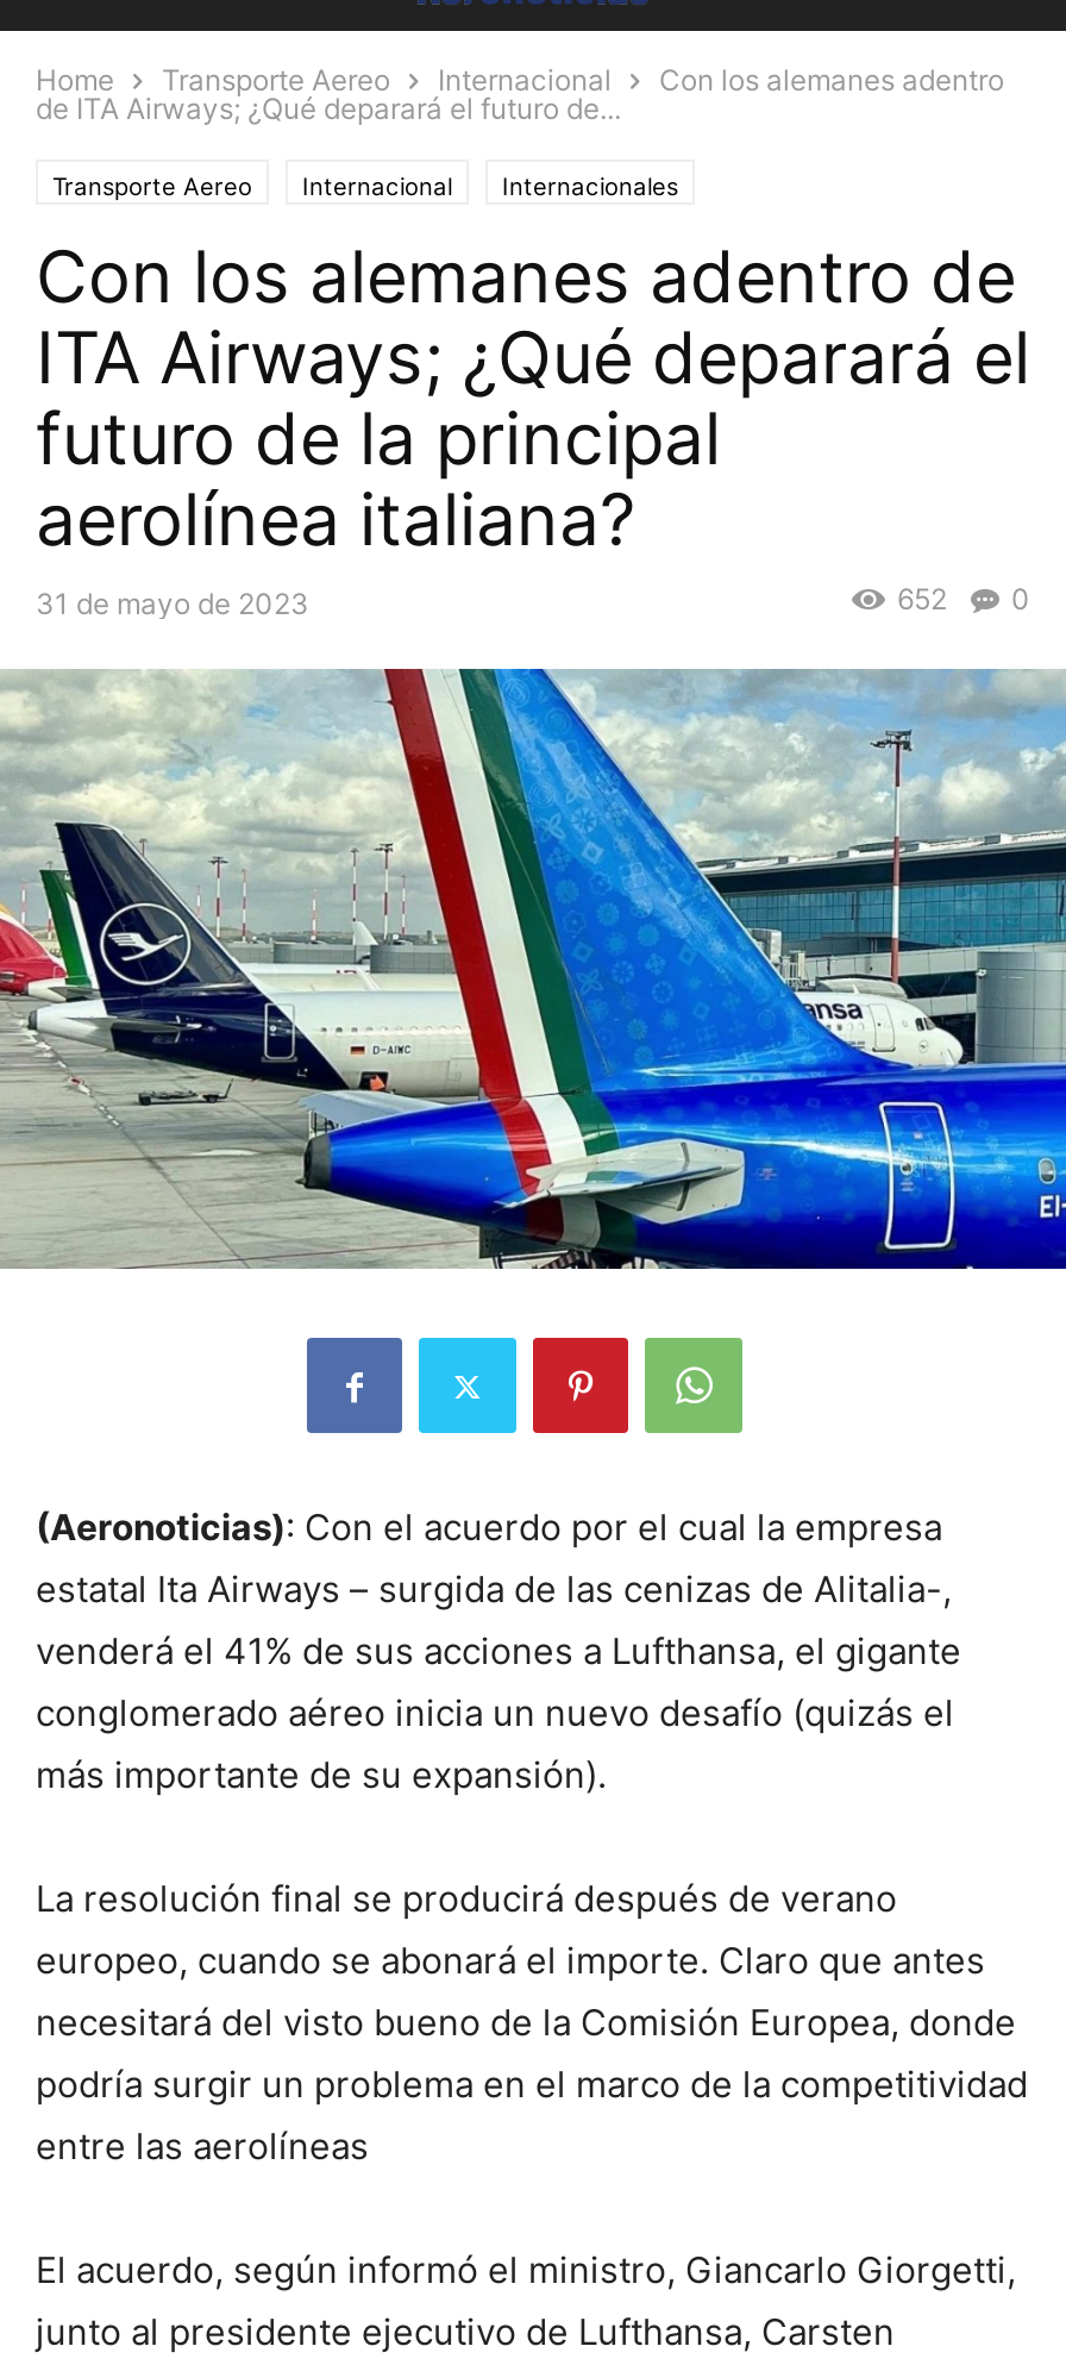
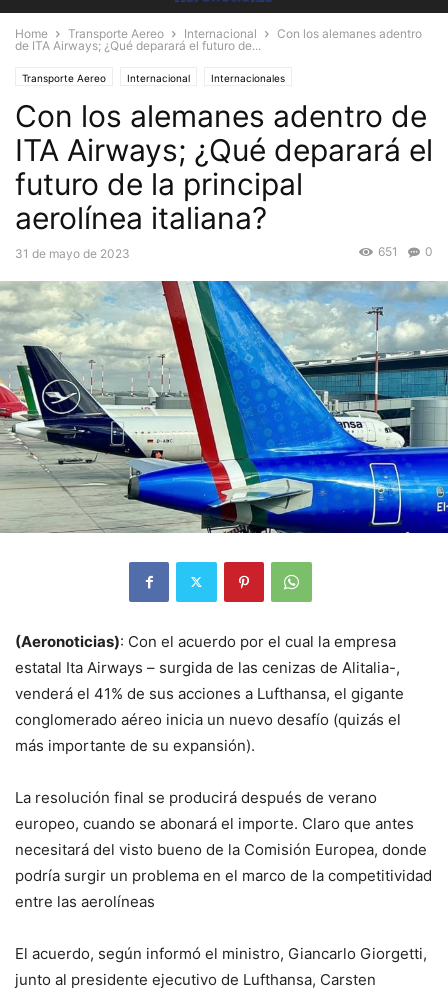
[897,581,1030,617] 652 0 -> [378,244,433,259] 651 0

